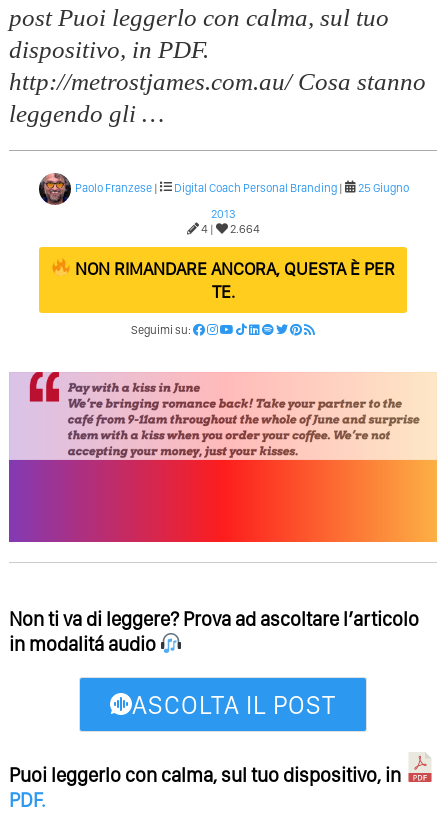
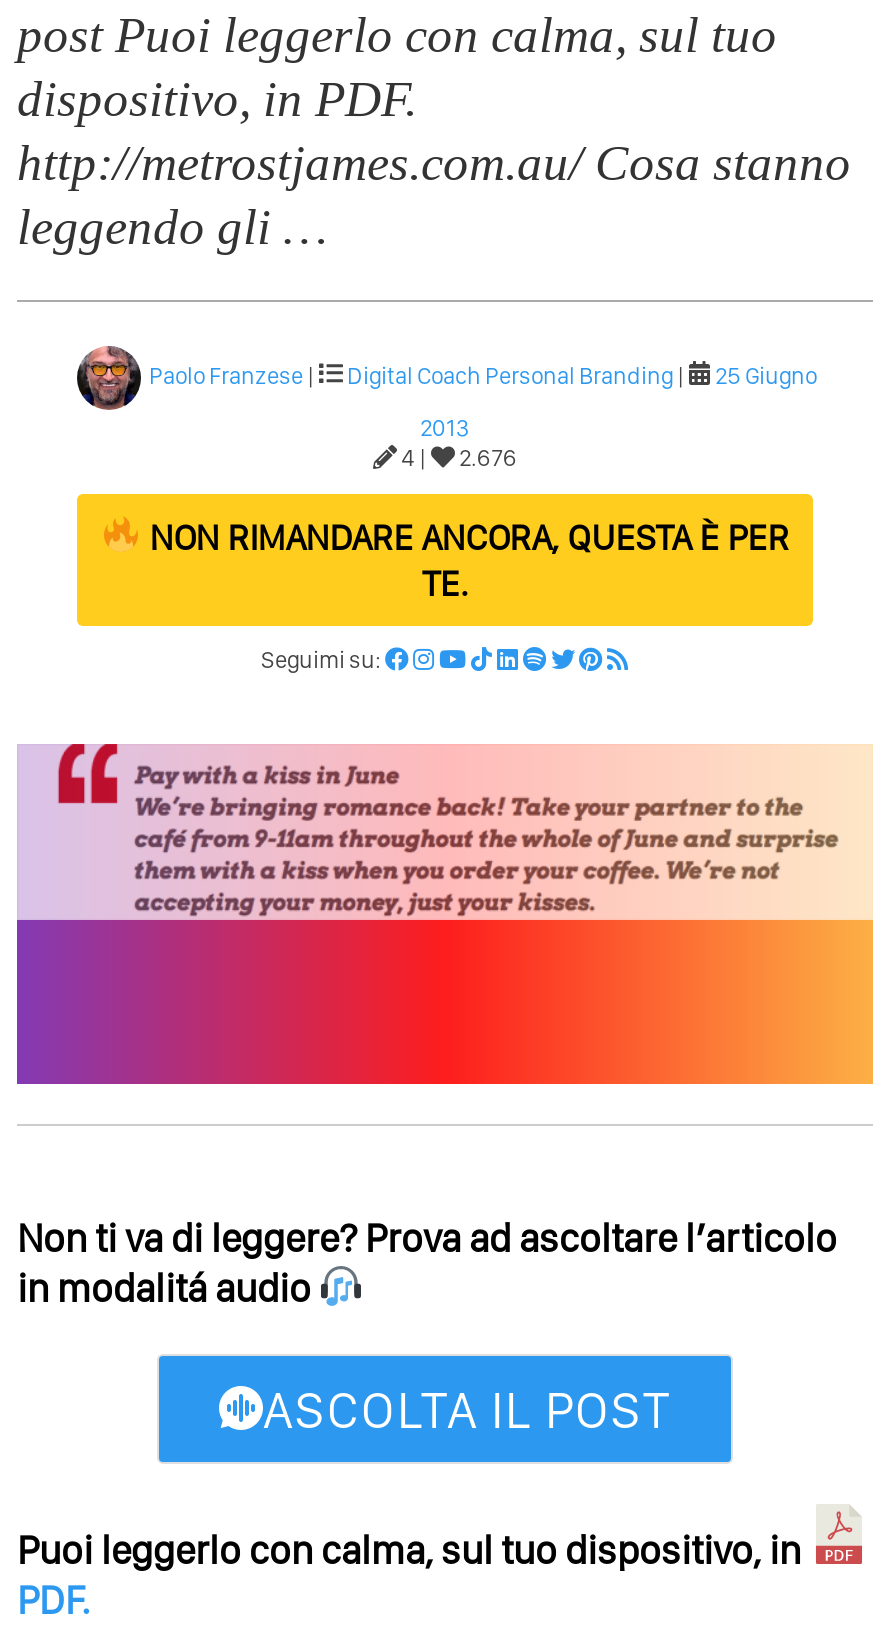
[227,221,259,235] 2.664 -> [455,443,517,471] 2.676

